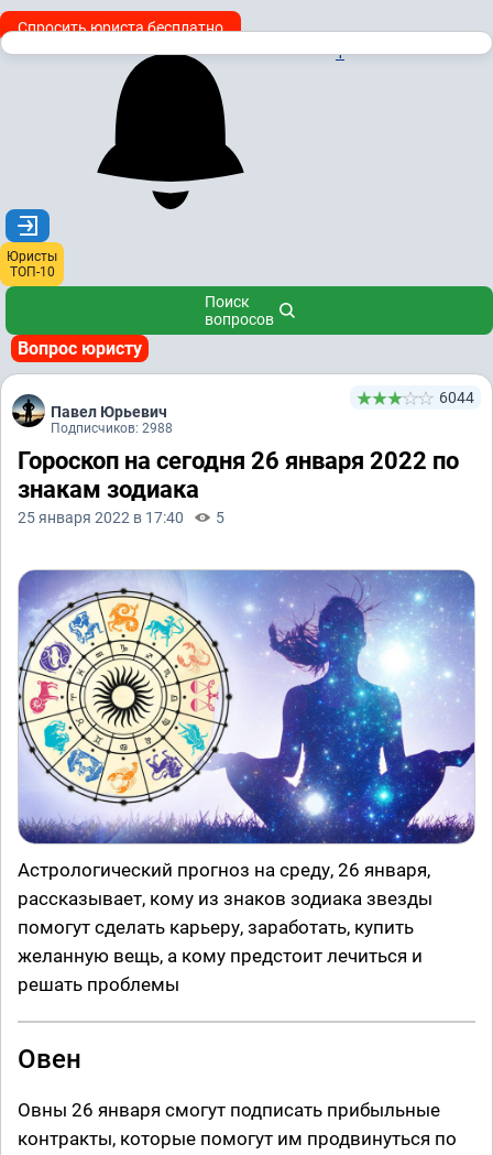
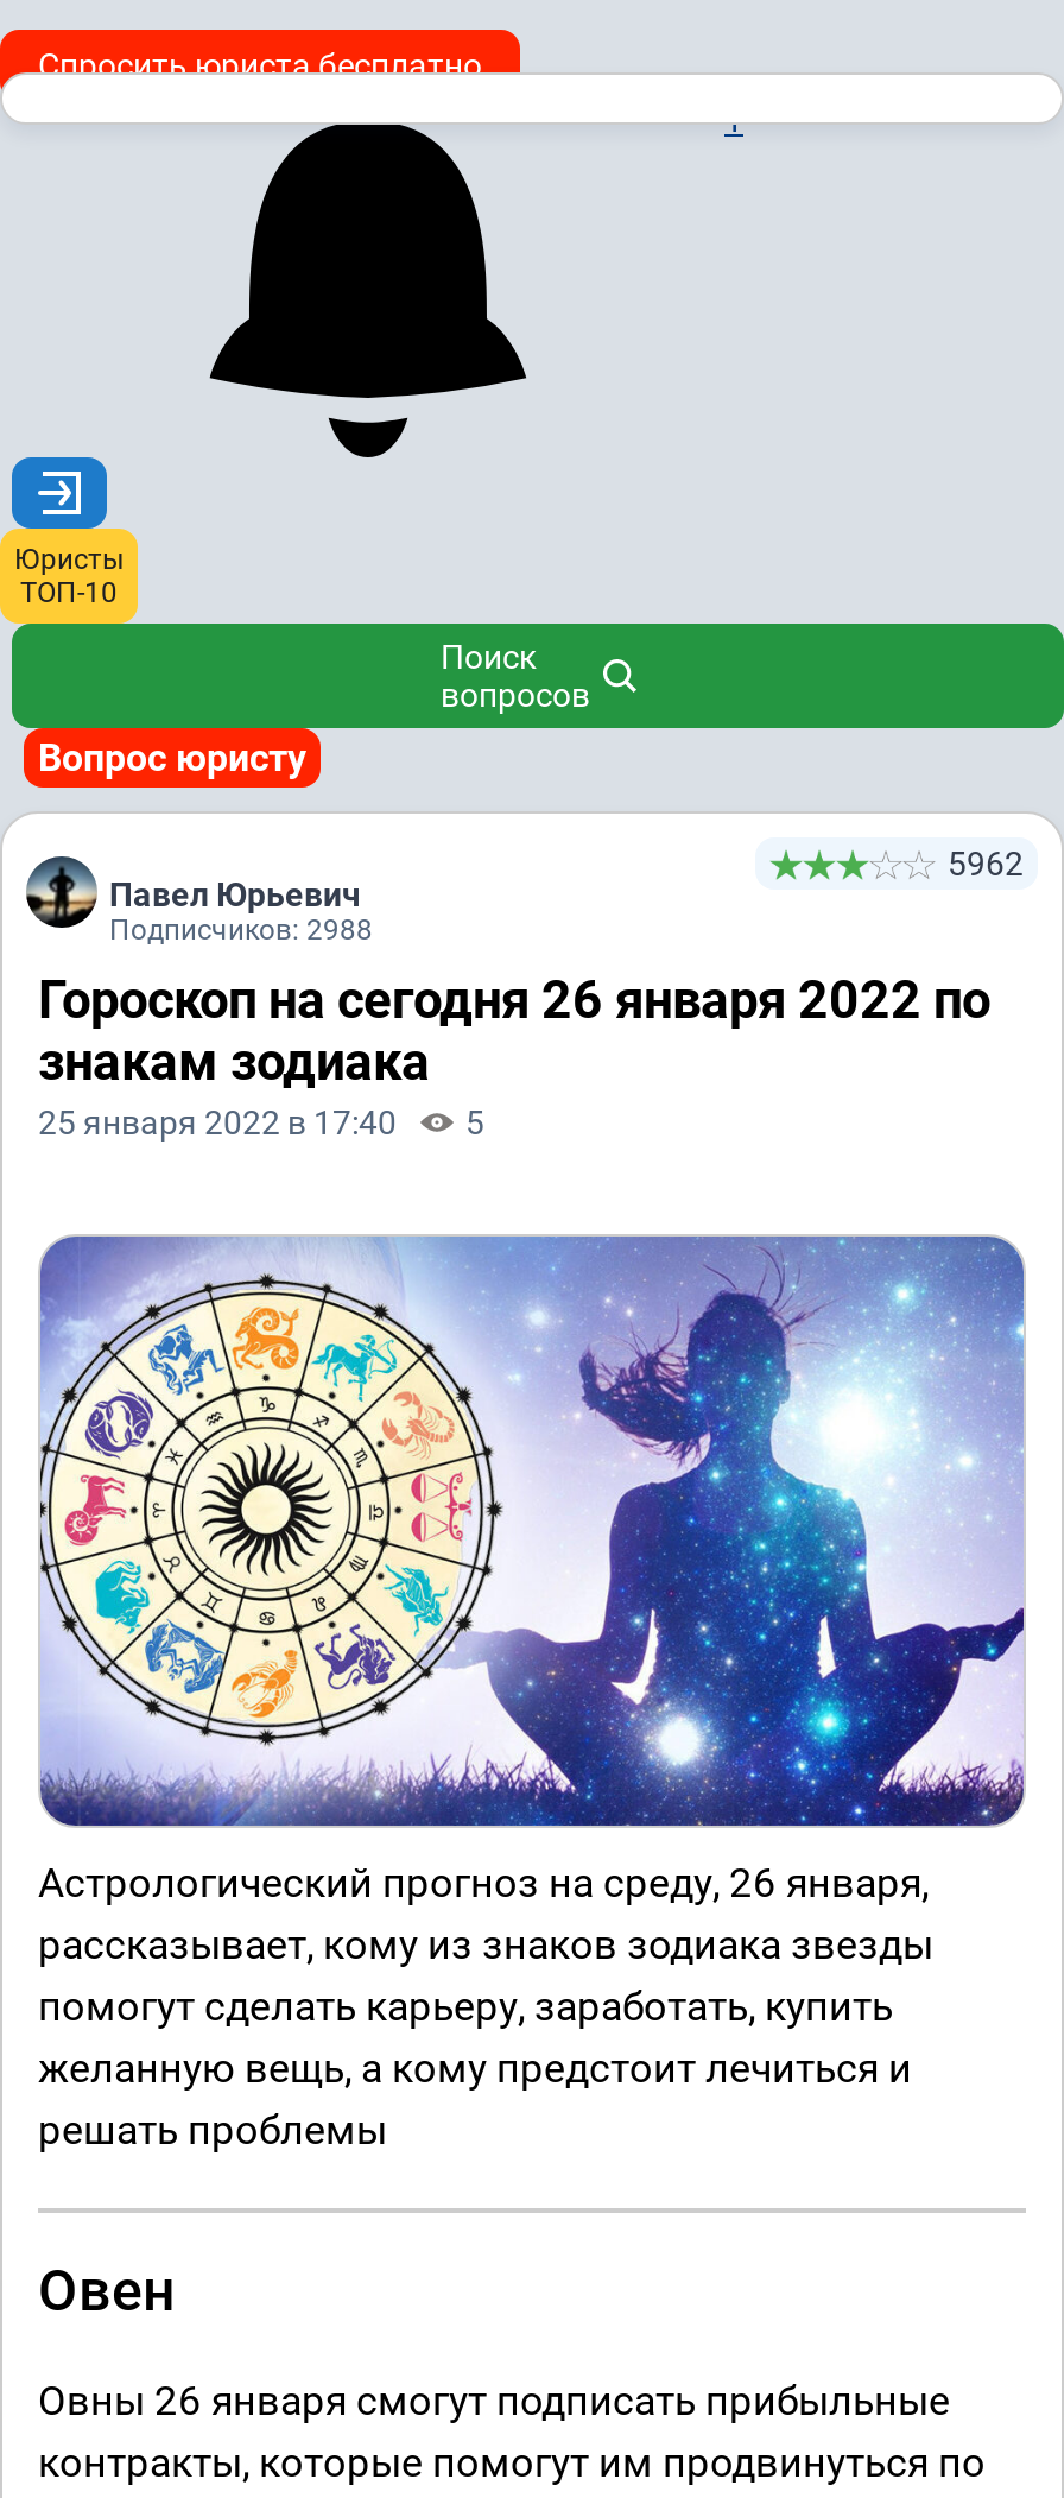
[439,389,474,406] 6044 -> [948,845,1024,883] 5962

